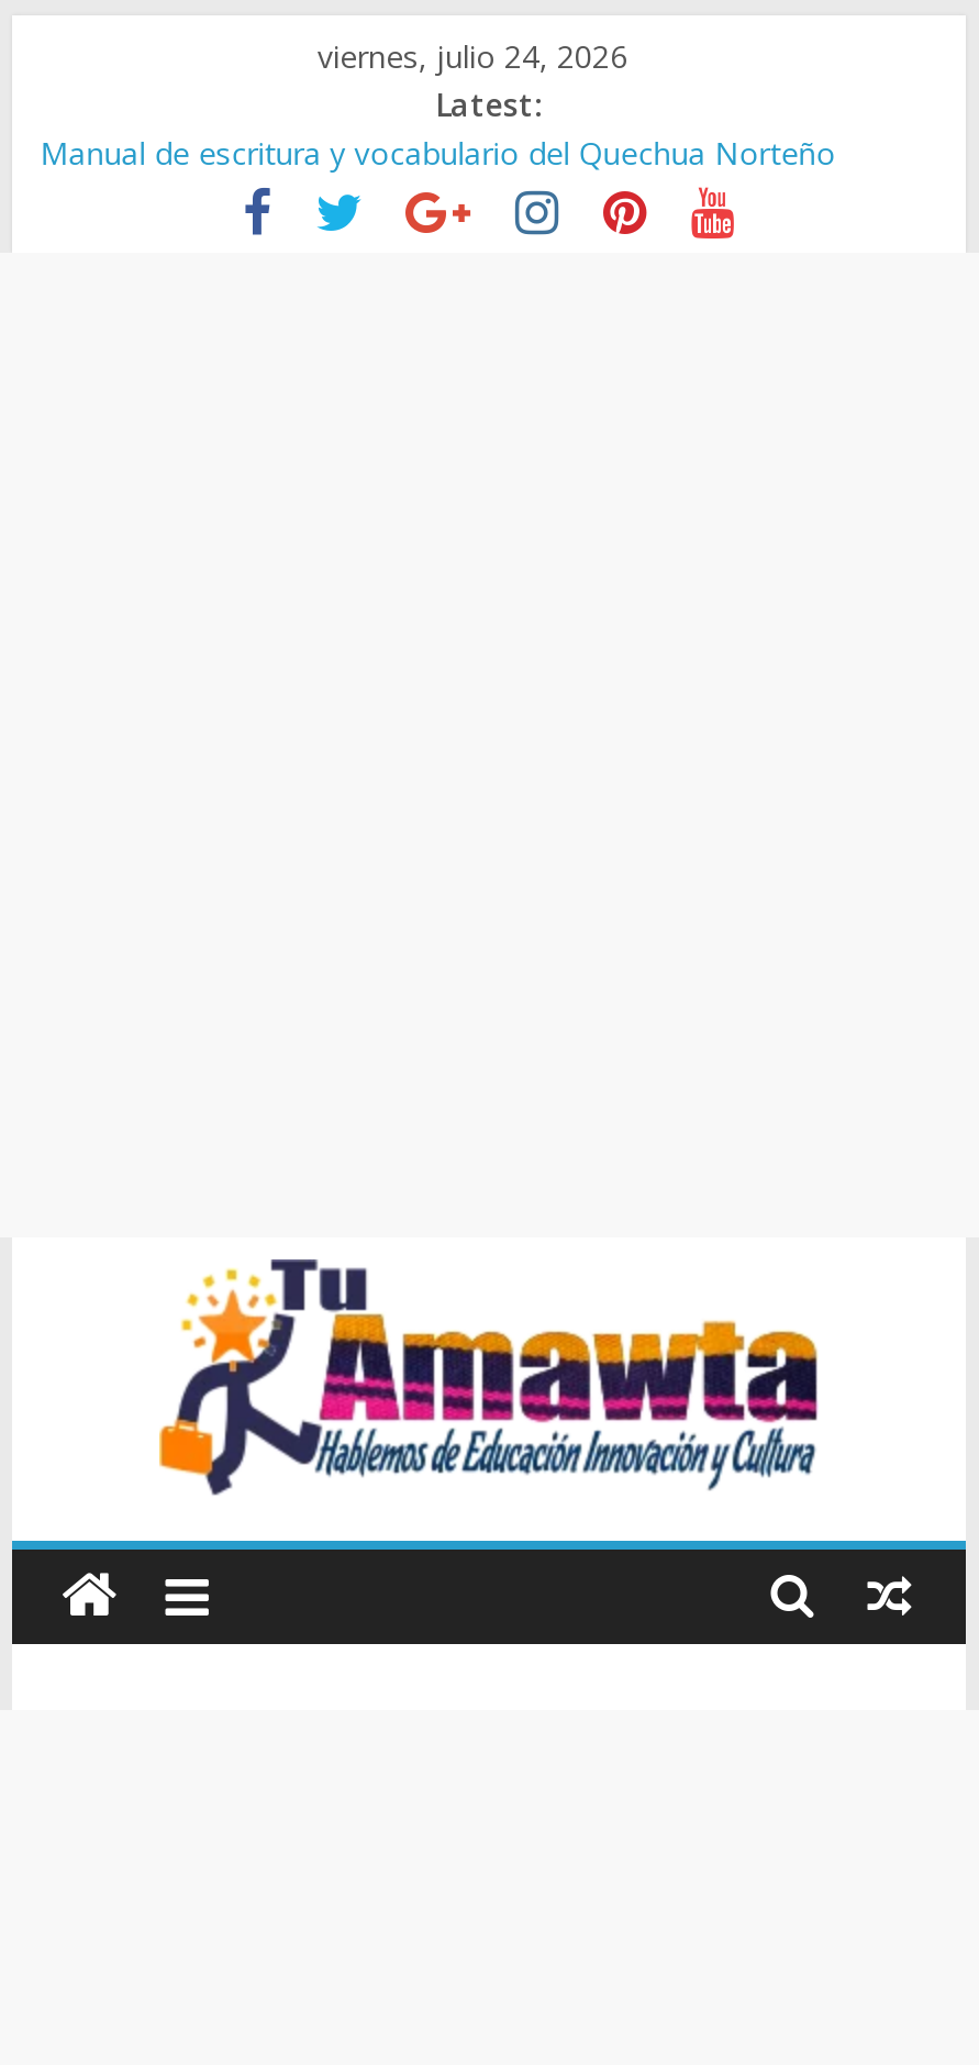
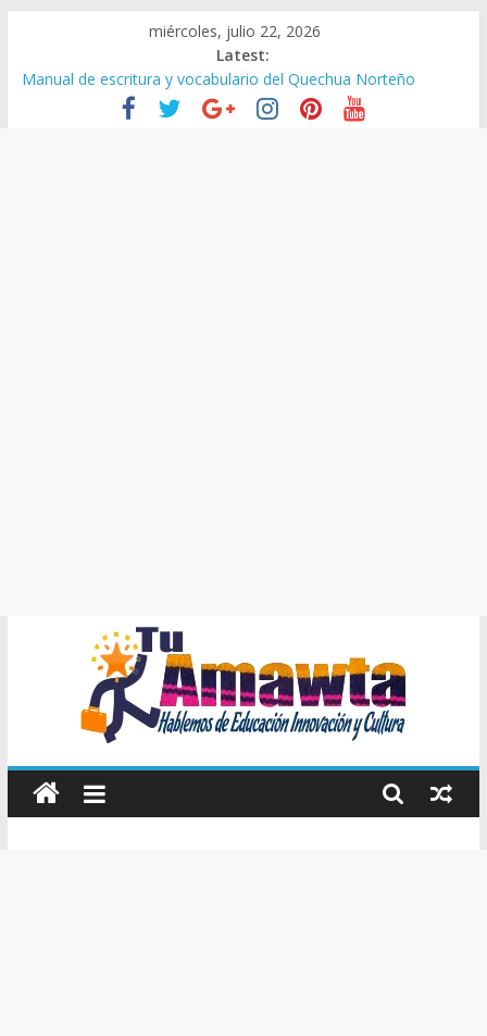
[318,35,627,77] viernes, julio 24, 2026 -> [149,21,321,41] miércoles, julio 22, 2026

